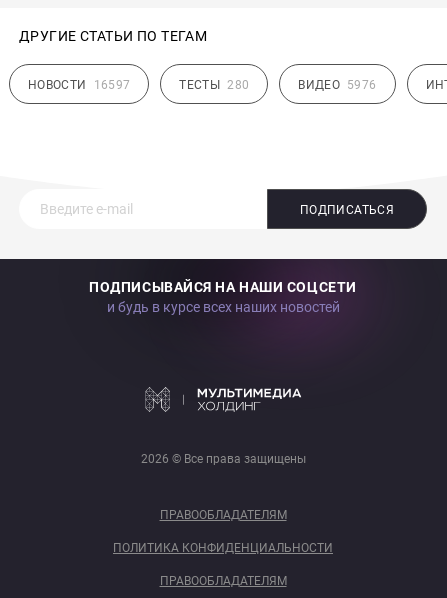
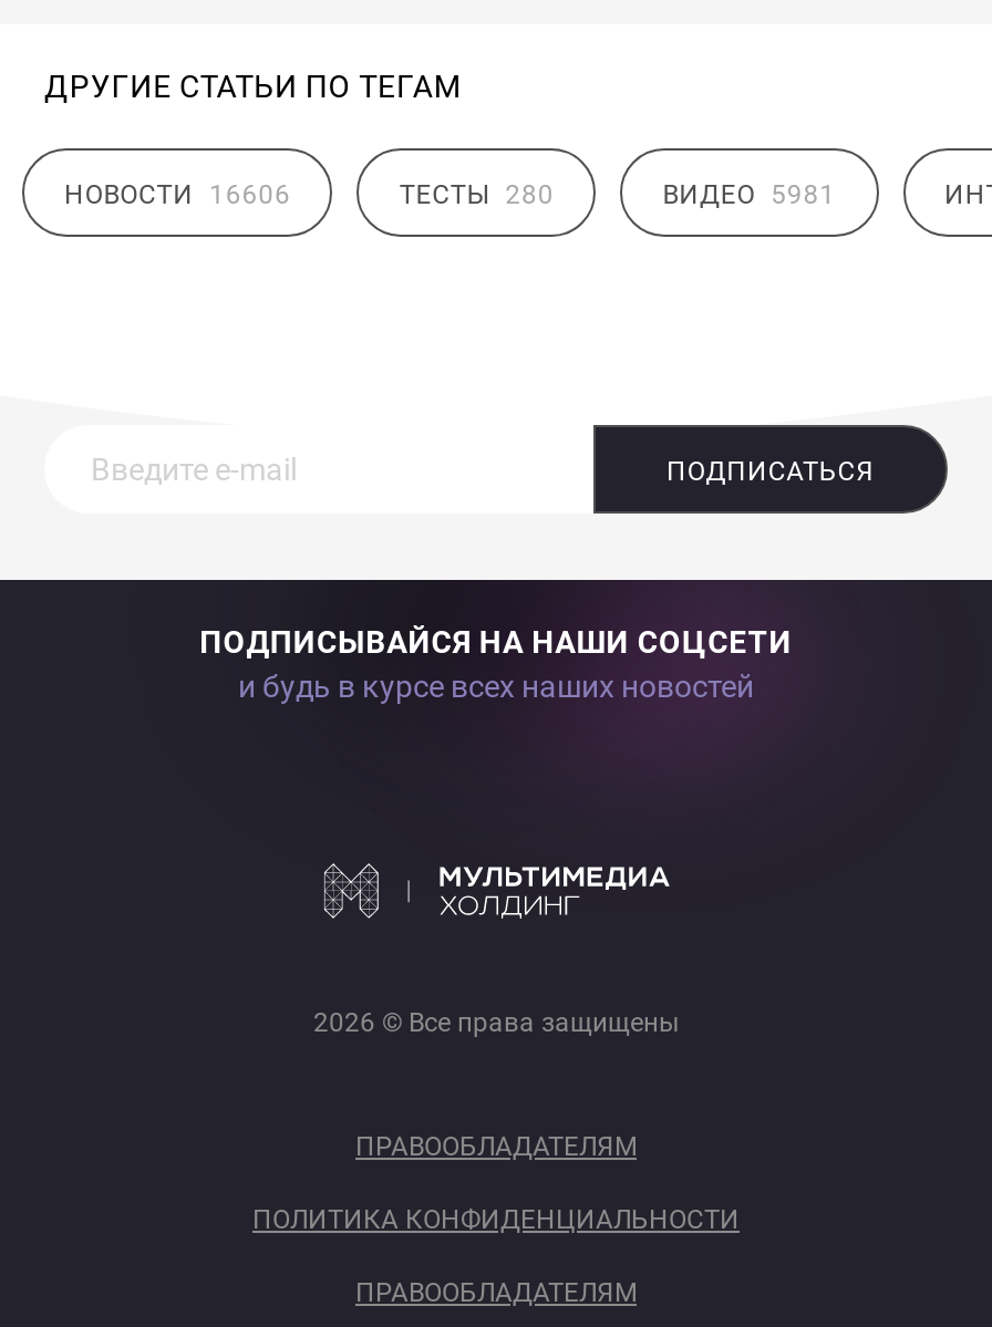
[28,77,130,91] НОВОСТИ 16597 -> [64,178,291,209] НОВОСТИ 16606
[298,77,376,91] ВИДЕО 5976 -> [663,178,836,209] ВИДЕО 5981

